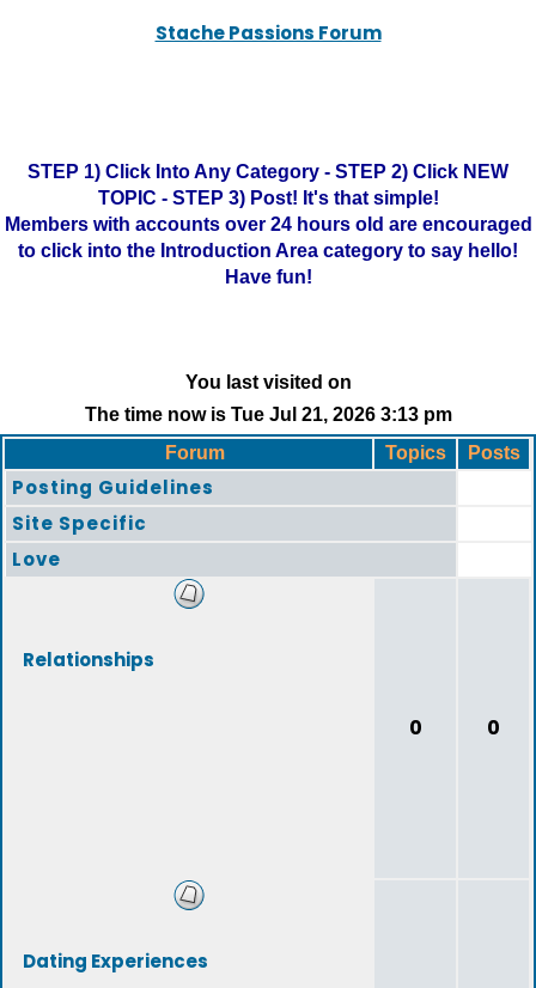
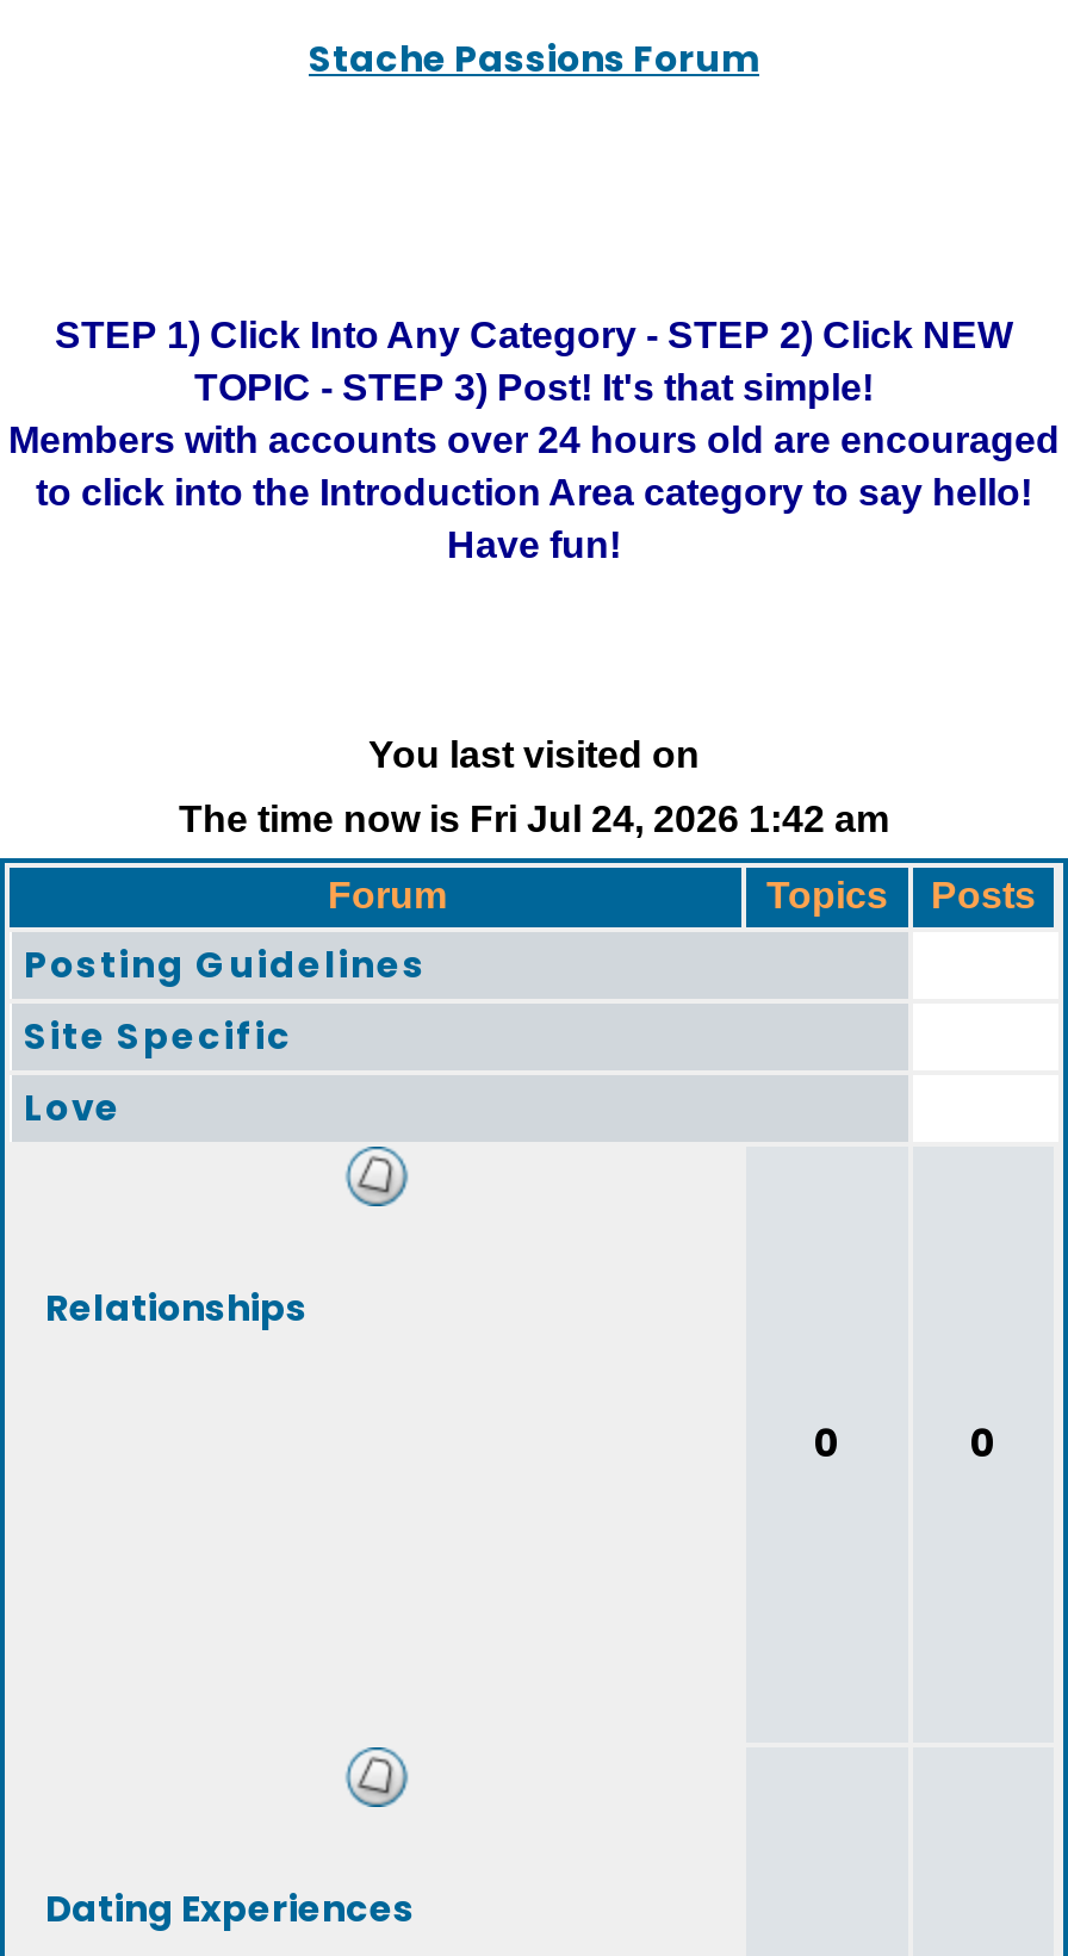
[84,404,452,425] The time now is Tue Jul 21, 2026 3:13 pm -> [179,799,889,839] The time now is Fri Jul 24, 2026 1:42 am

